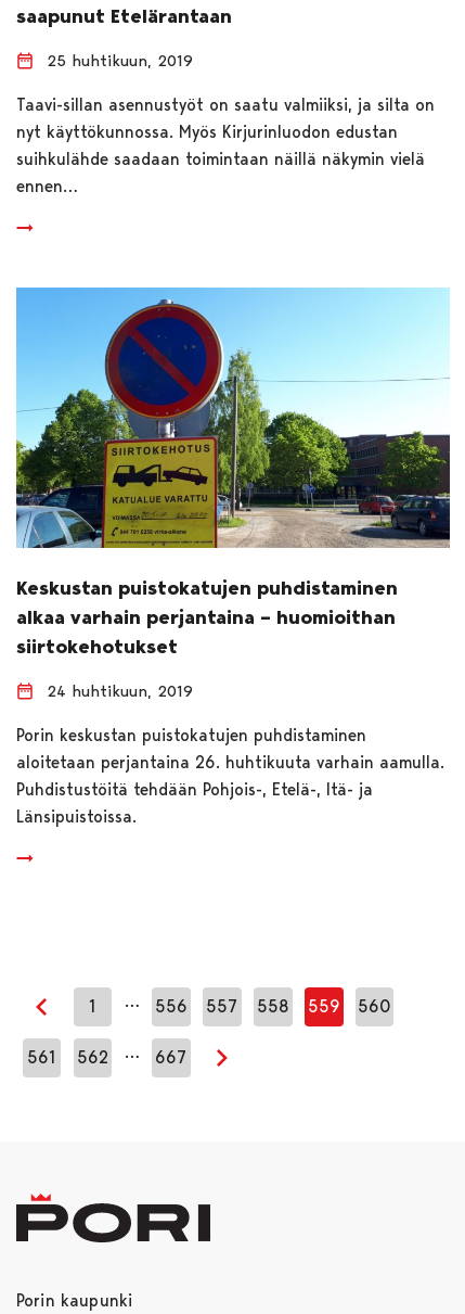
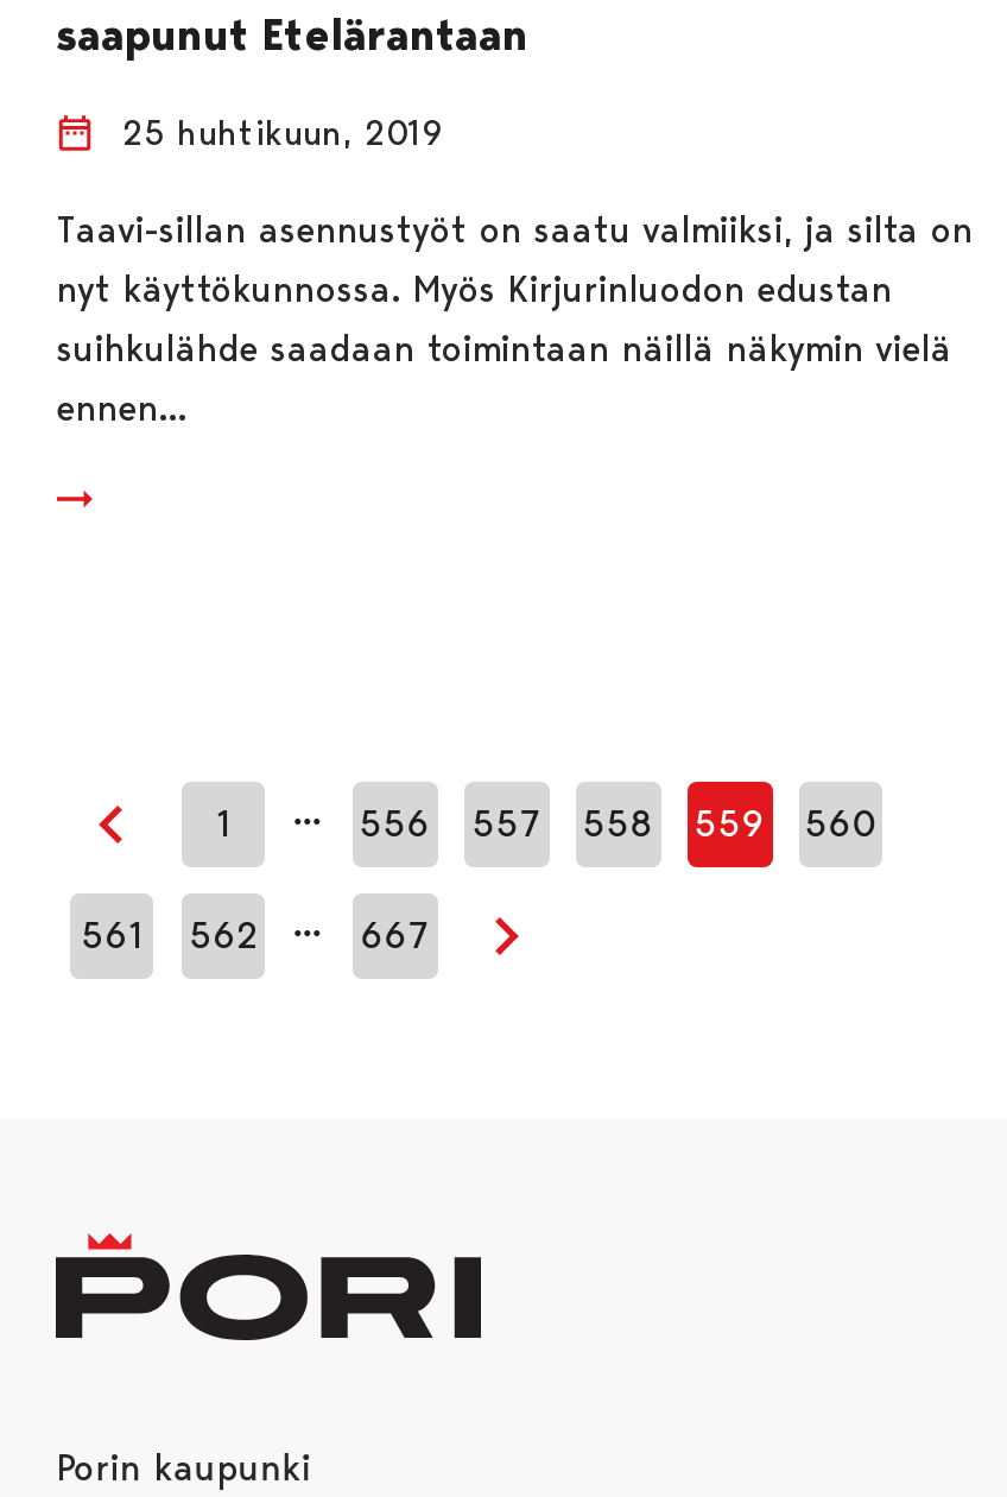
[15,286,451,827] [image] | Keskustan puistokatujen puhdistaminen | alkaa varhain perjantaina – huomioithan | siirtokehotukset | 24 huhtikuun, 2019 | Porin keskustan puistokatujen puhdistaminen | aloitetaan perjantaina 26. huhtikuuta varhain aamulla. | Puhdistustöitä tehdään Pohjois-, Etelä-, Itä- ja | Länsipuistoissa. -> none

